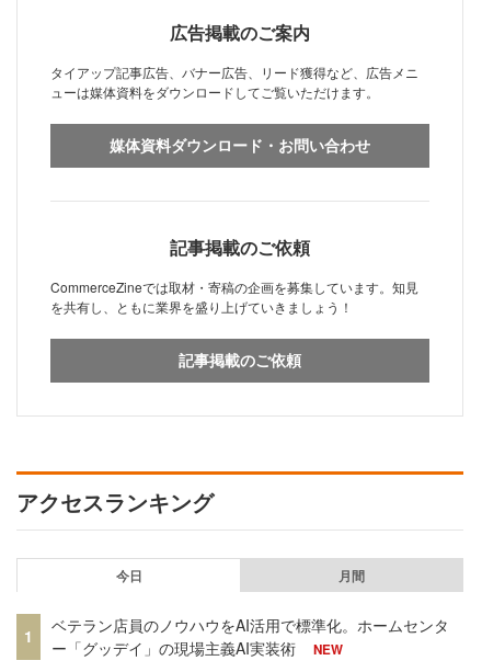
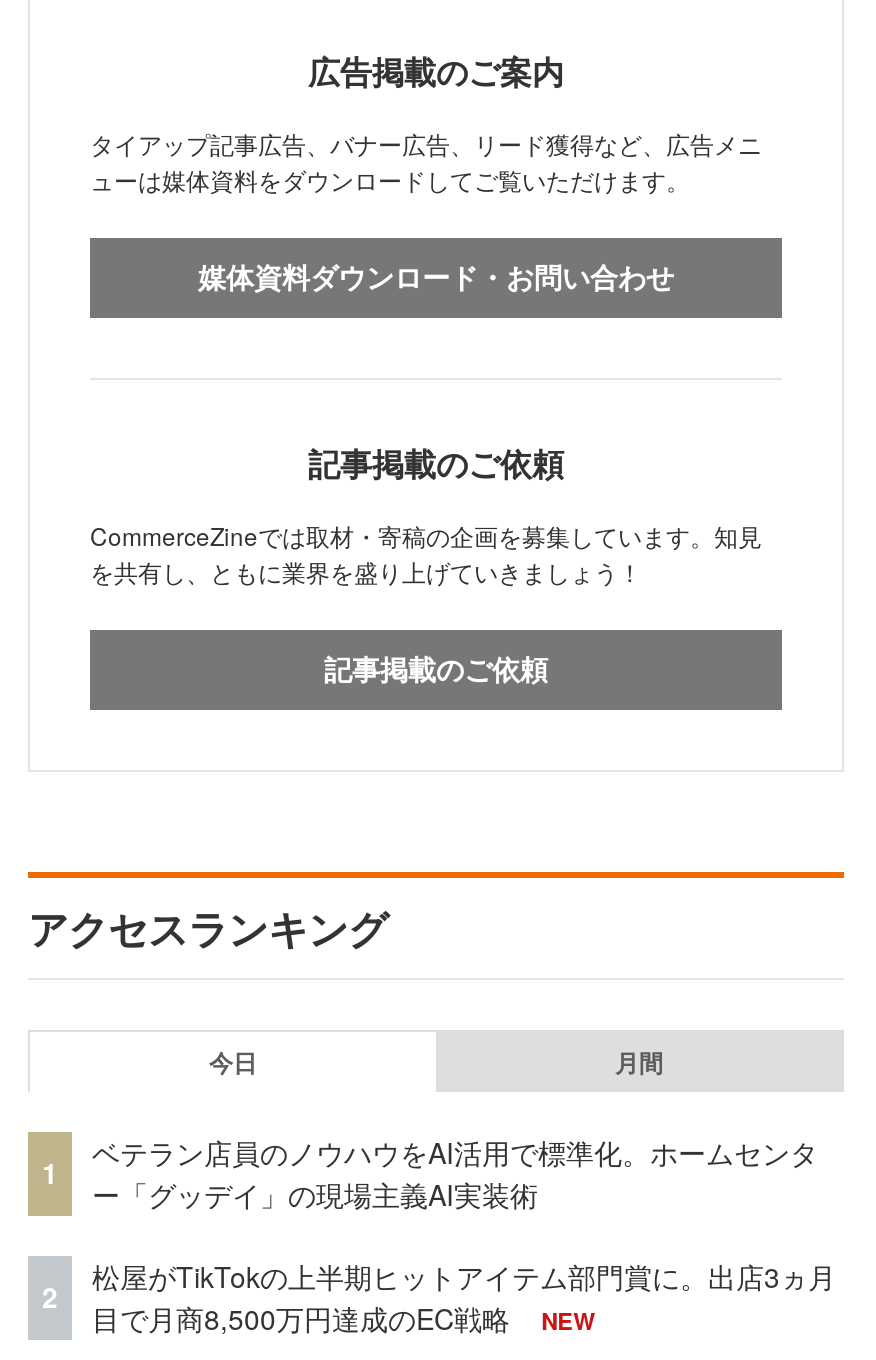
none -> [42,1277,58,1317] 2
none -> [92,1256,836,1338] 松屋がTikTokの上半期ヒットアイテム部門賞に。出店3ヵ月 | 目で月商8,500万円達成のEC戦略

